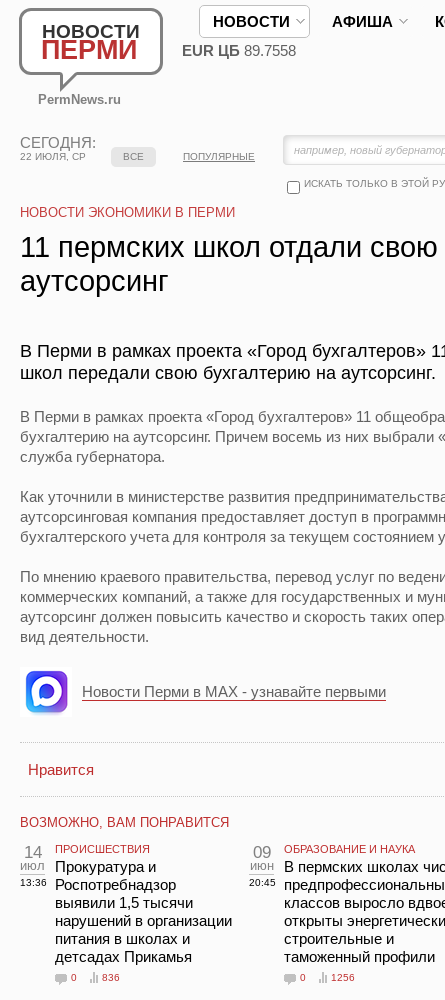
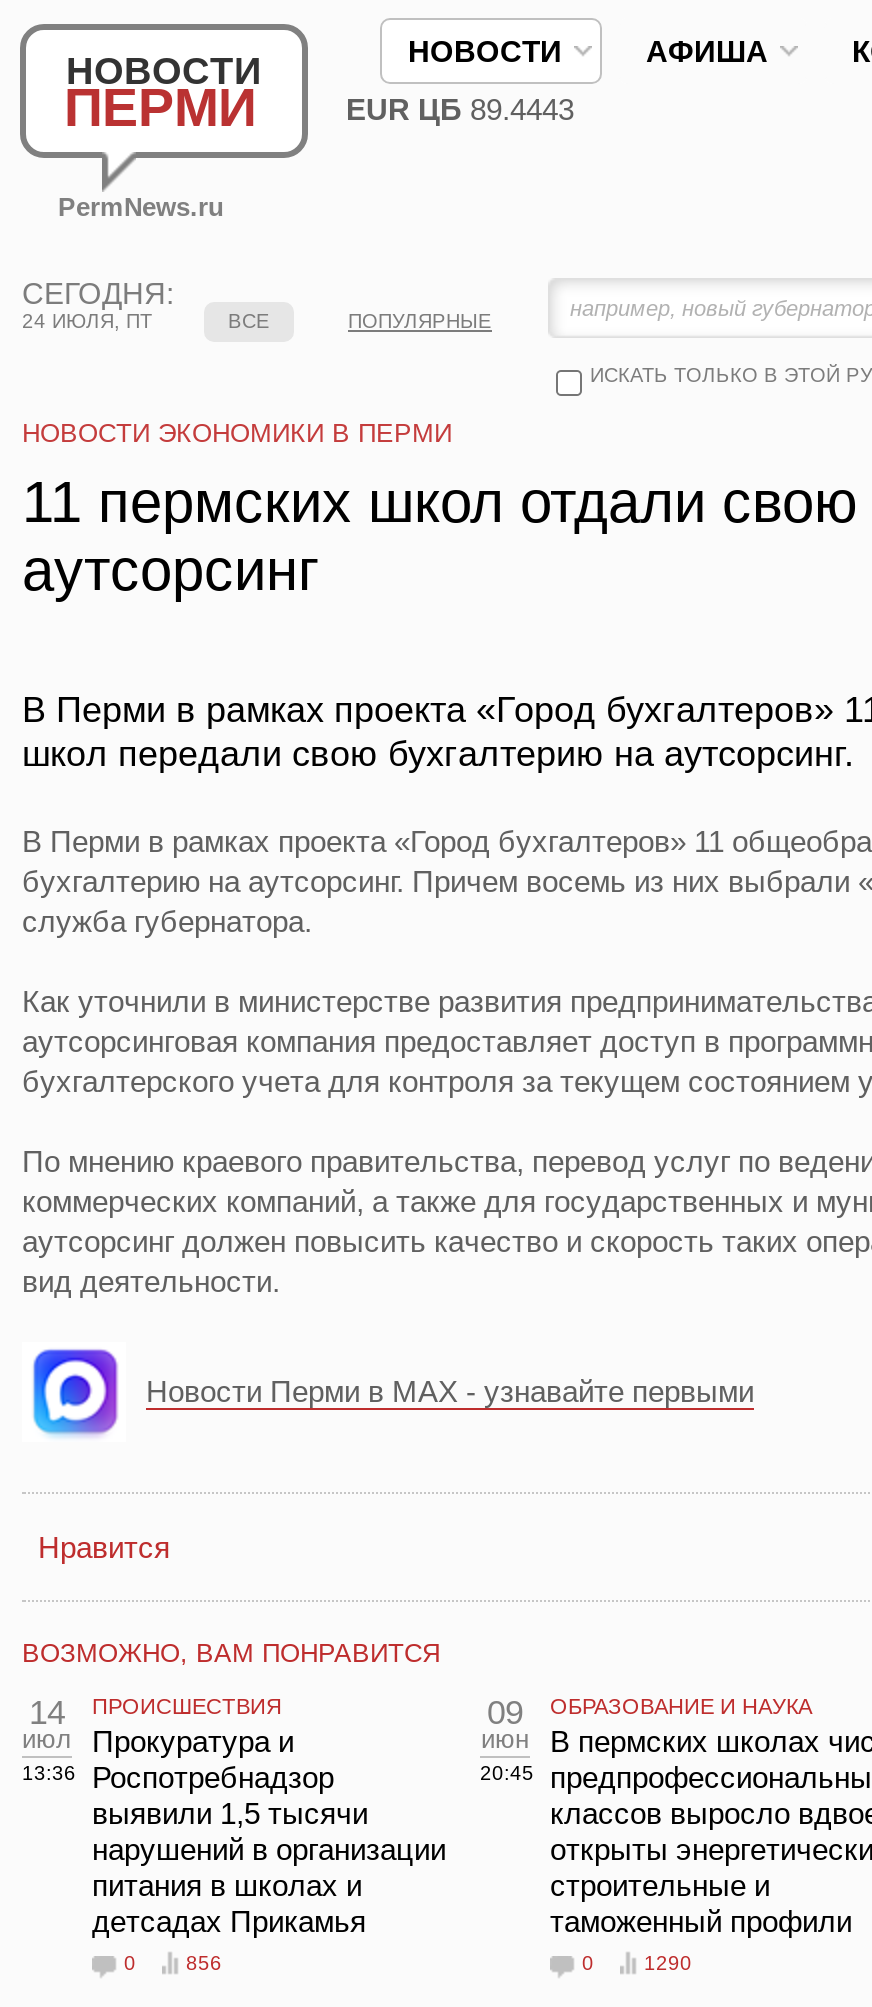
[182,42,296,59] EUR ЦБ 89.7558 -> [346,92,574,126] EUR ЦБ 89.4443
[20,151,86,162] 22 ИЮЛЯ, СР -> [22,310,152,332] 24 ИЮЛЯ, ПТ
[102,972,120,983] 836 -> [186,1952,222,1974] 856
[331,972,355,983] 1256 -> [644,1952,692,1974] 1290

